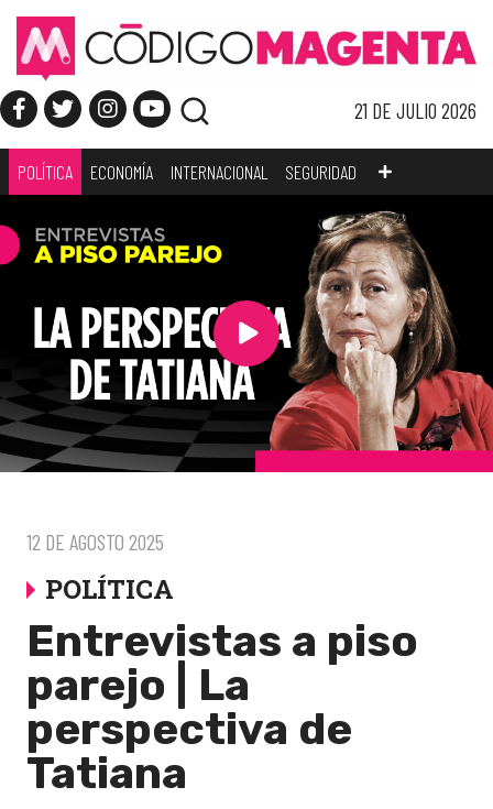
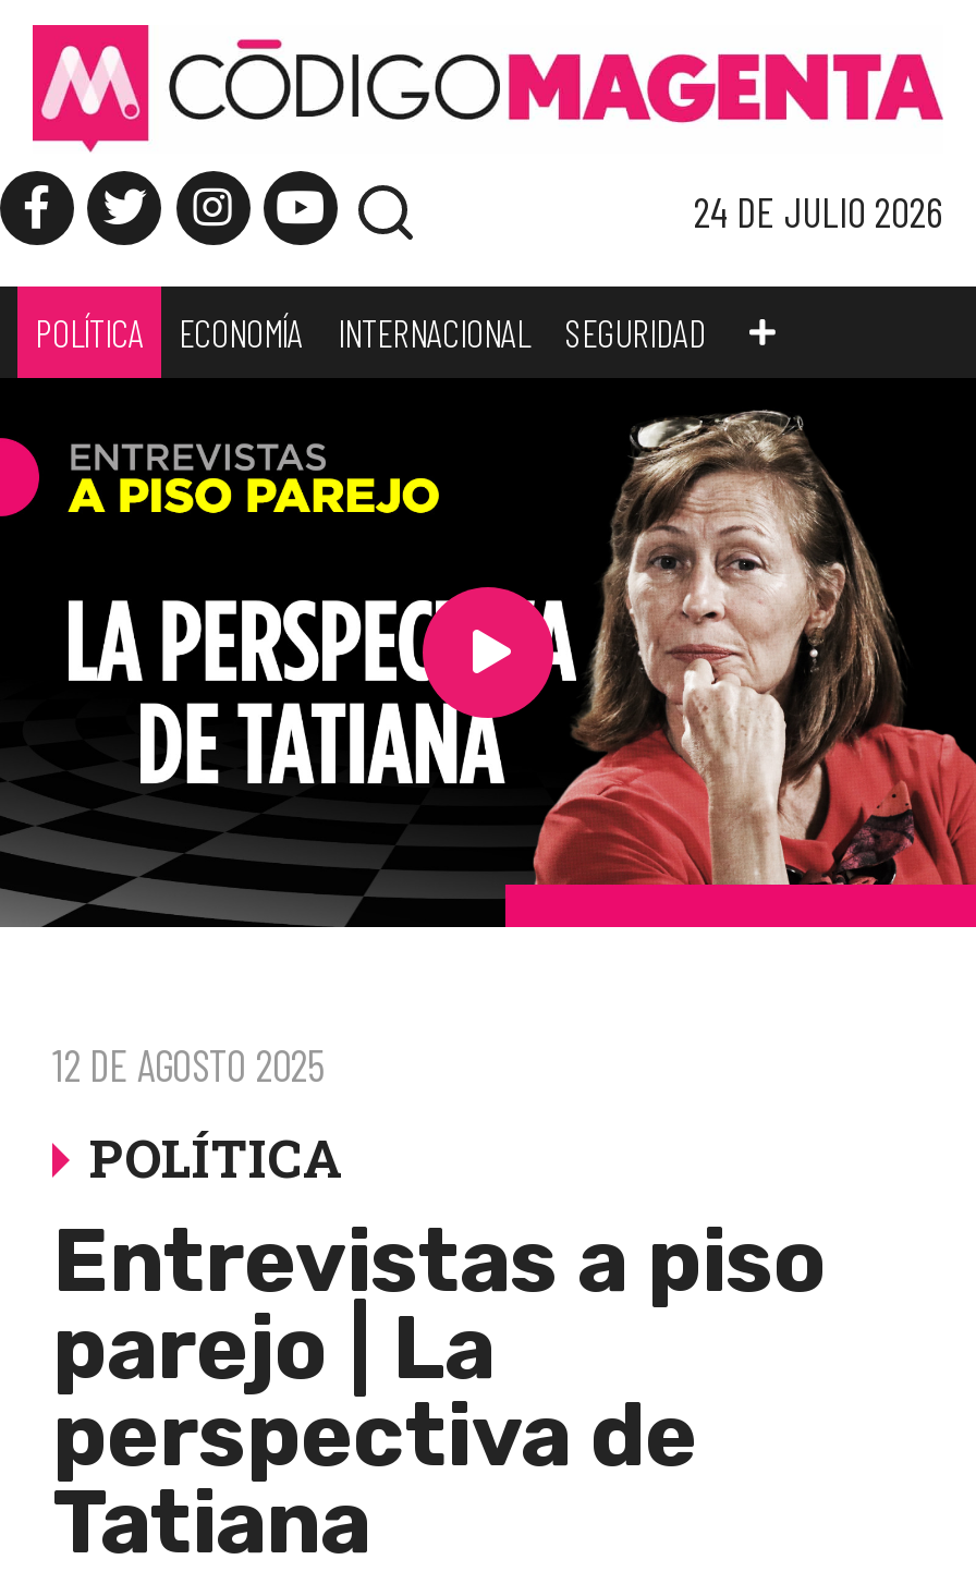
[354,98,476,123] 21 DE JULIO 2026 -> [693,186,943,236] 24 DE JULIO 2026

